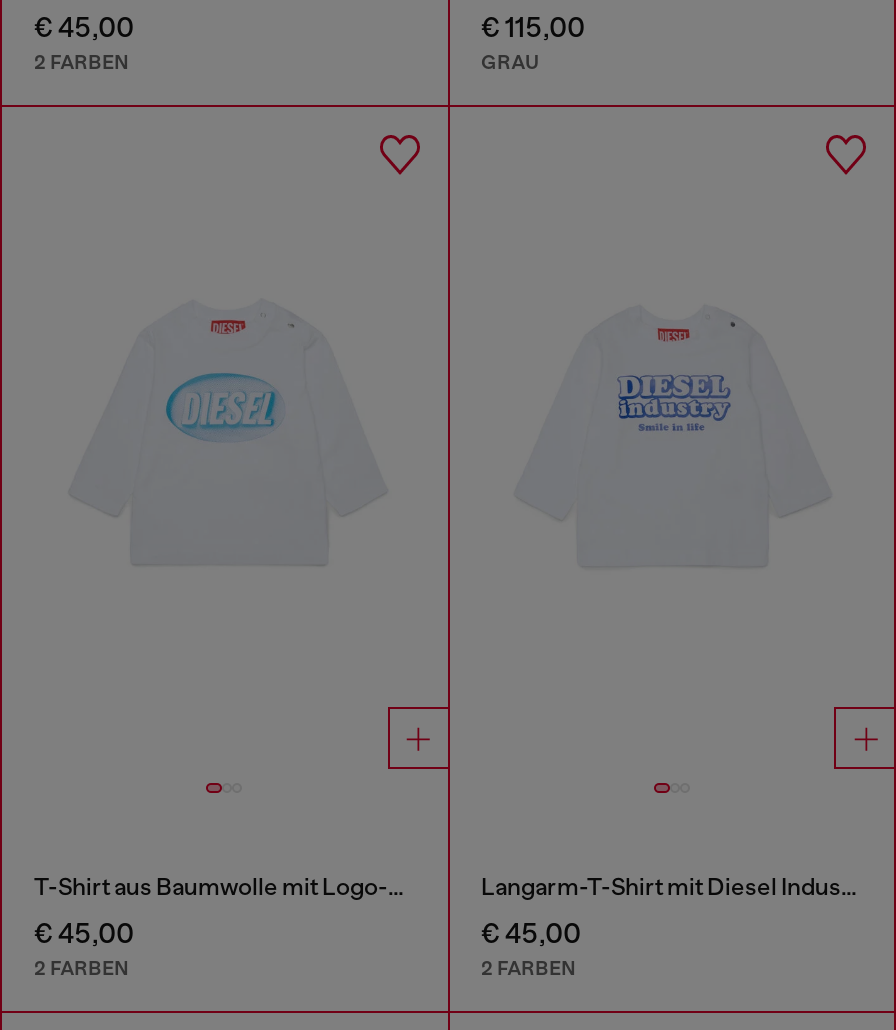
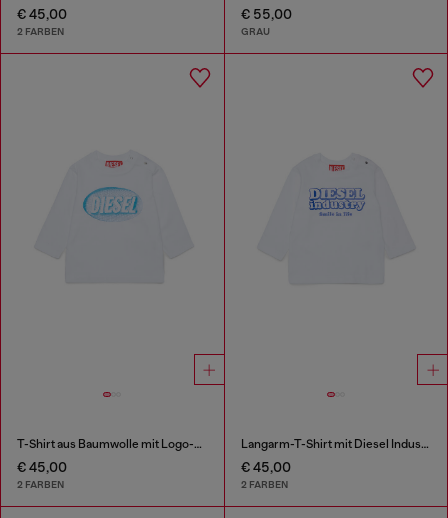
[481,10,585,42] € 115,00 -> [240,6,291,22] € 55,00

